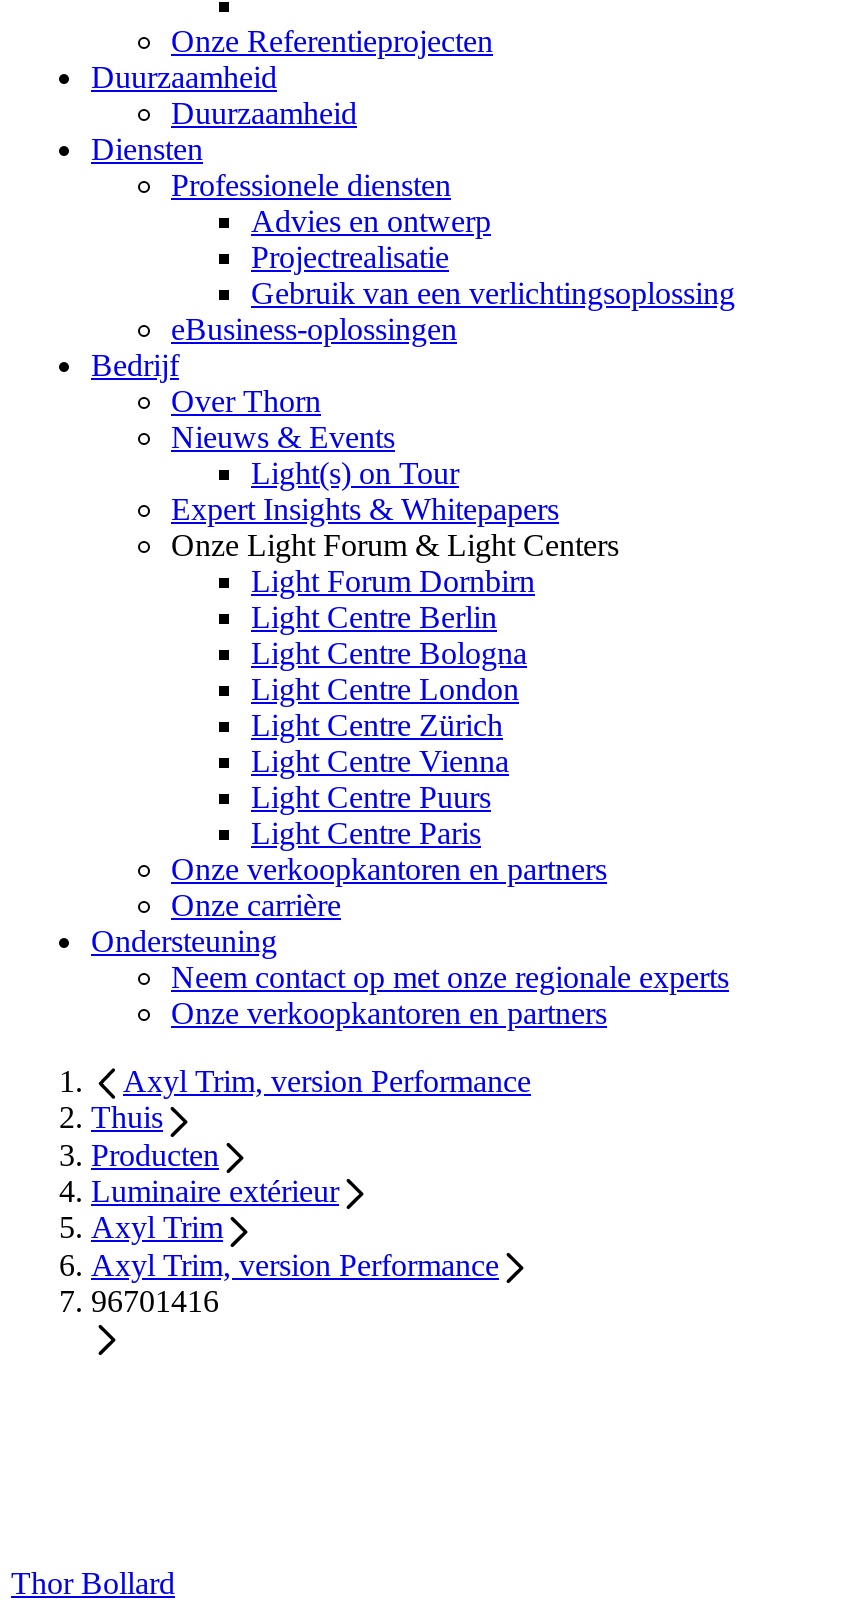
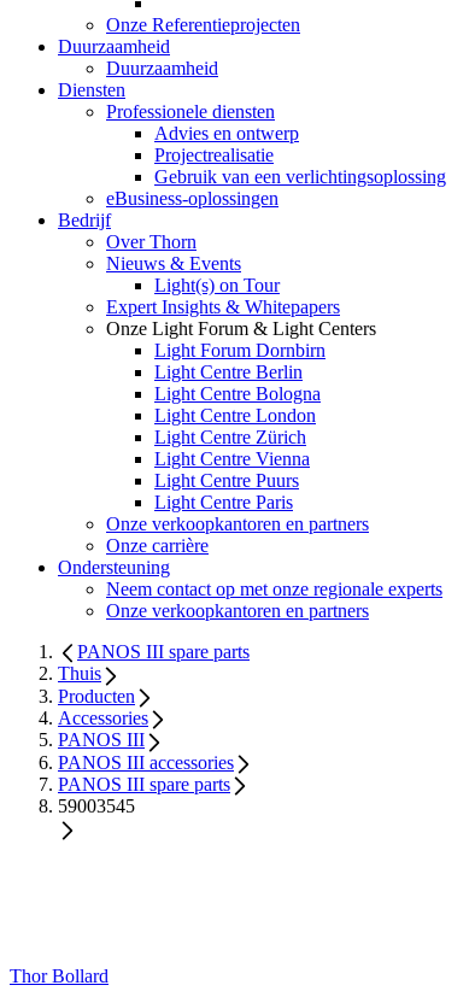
[123,1064,531,1098] Axyl Trim, version Performance -> [77,641,250,662] PANOS III spare parts
[91,1174,499,1318] Luminaire extérieur | Axyl Trim | Axyl Trim, version Performance | 96701416 -> [58,708,234,817] Accessories | PANOS III | PANOS III accessories | PANOS III spare parts | 59003545

